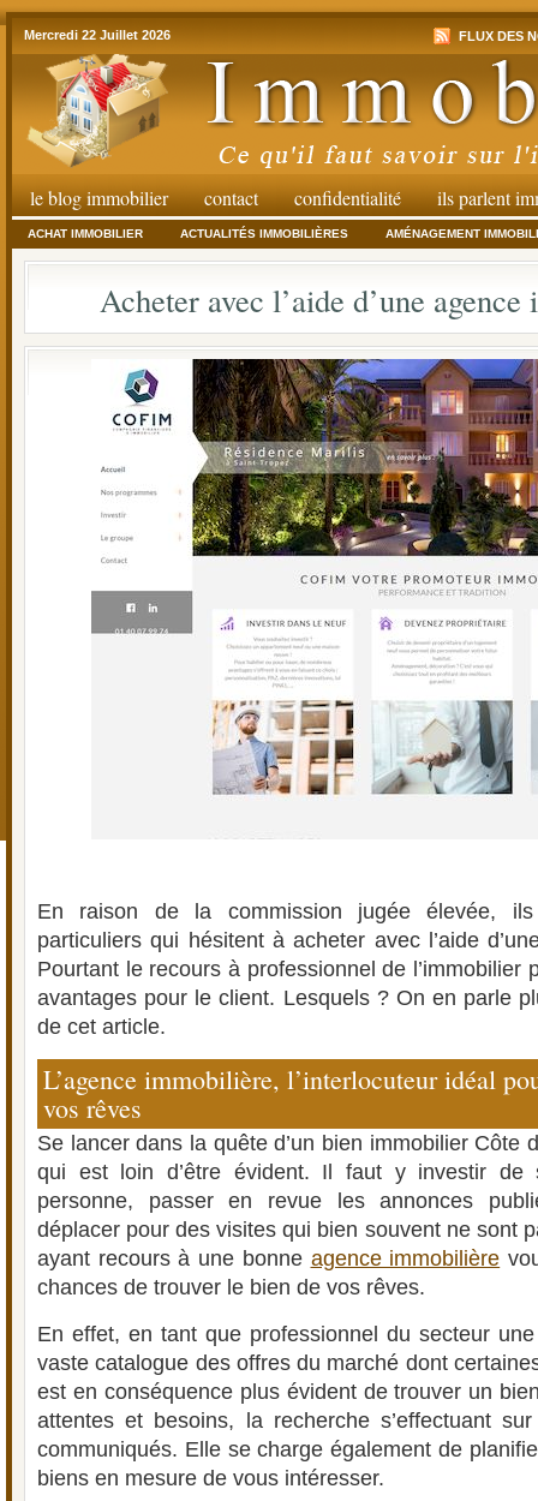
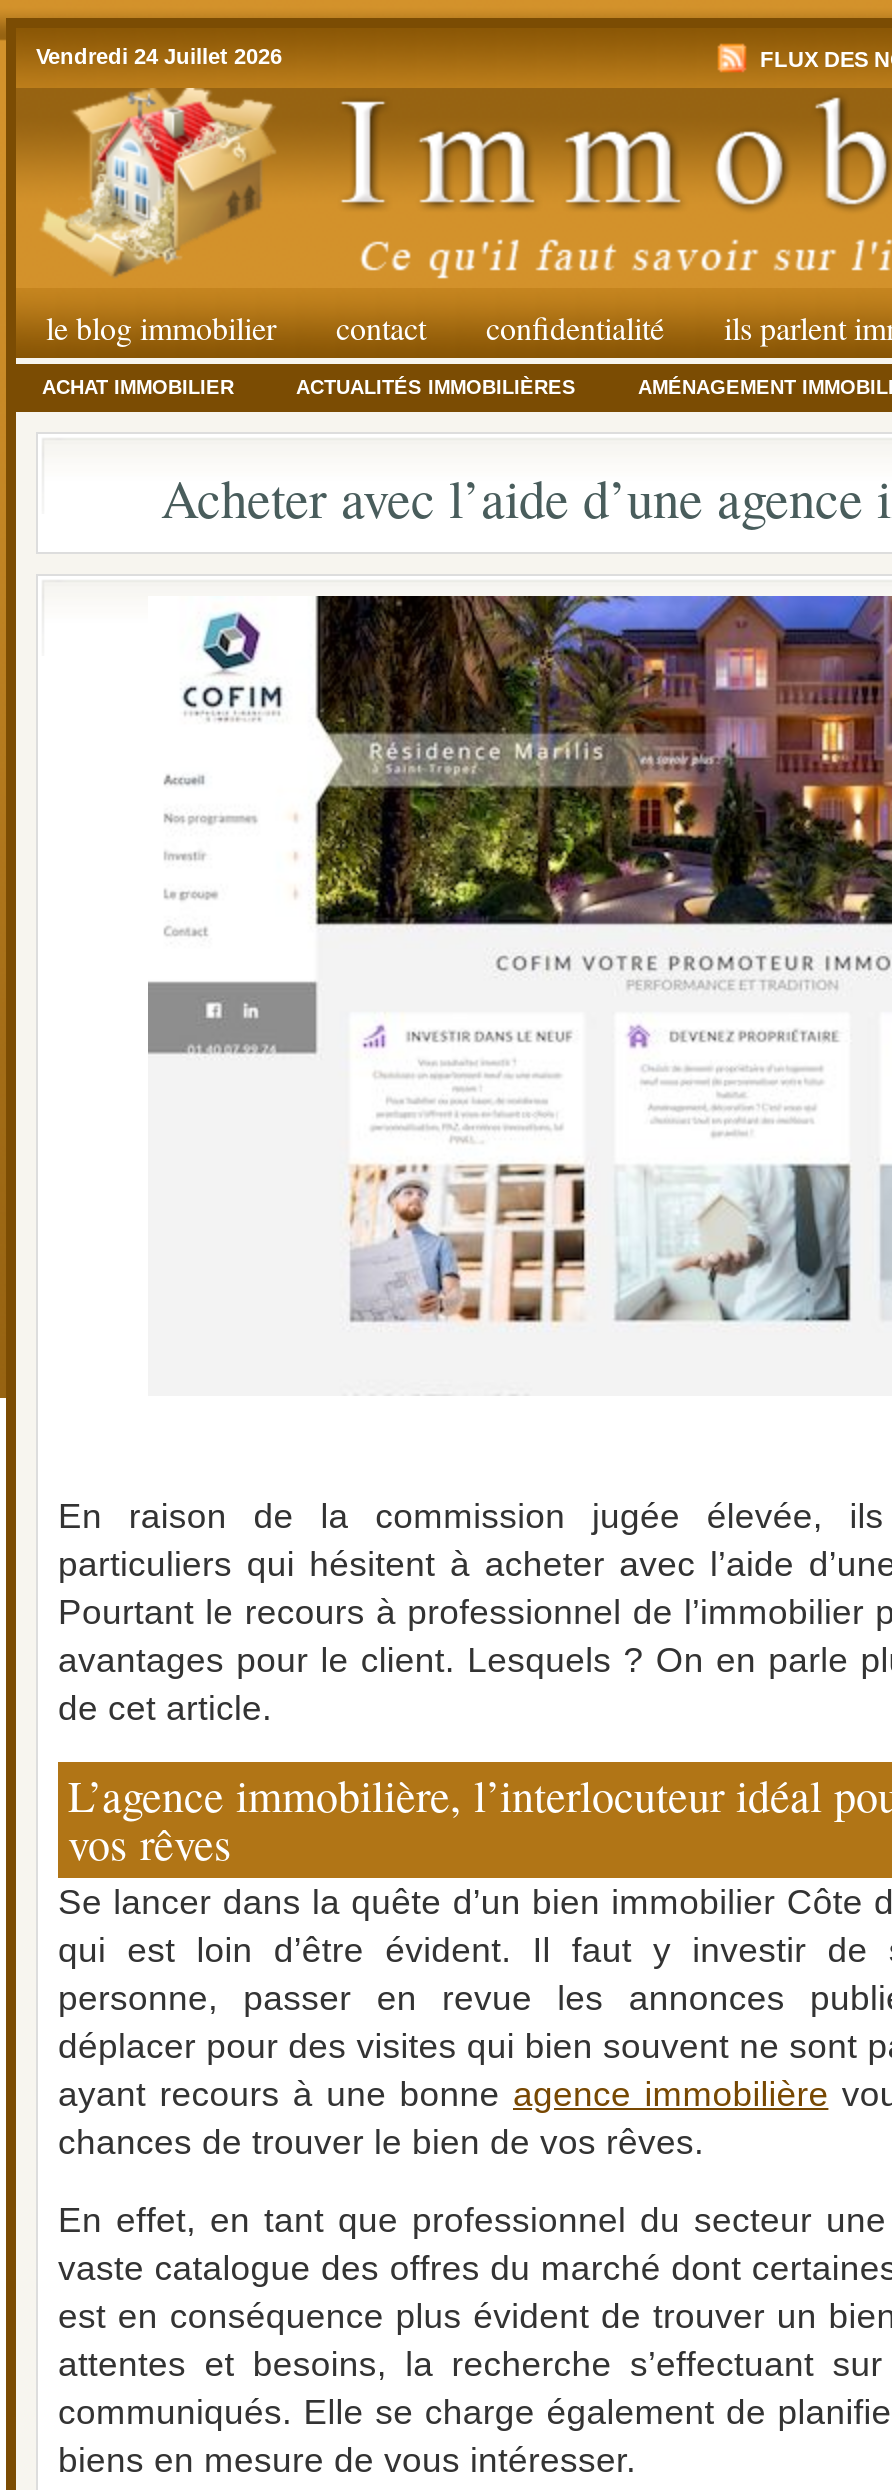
[24,28,171,42] Mercredi 22 Juillet 2026 -> [36,44,282,68] Vendredi 24 Juillet 2026

